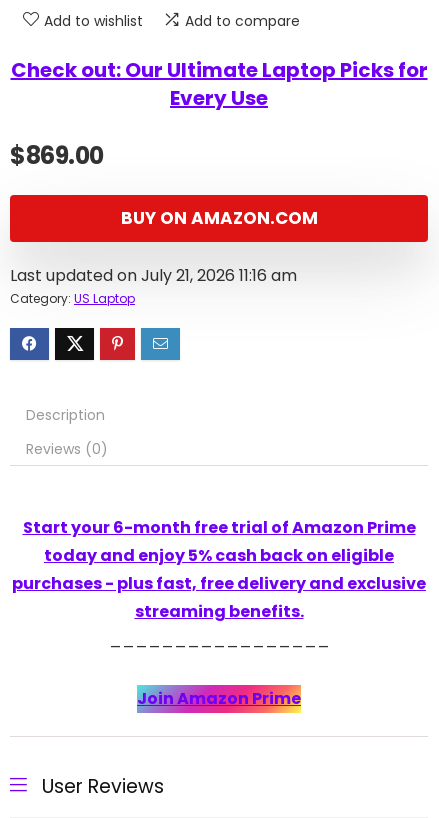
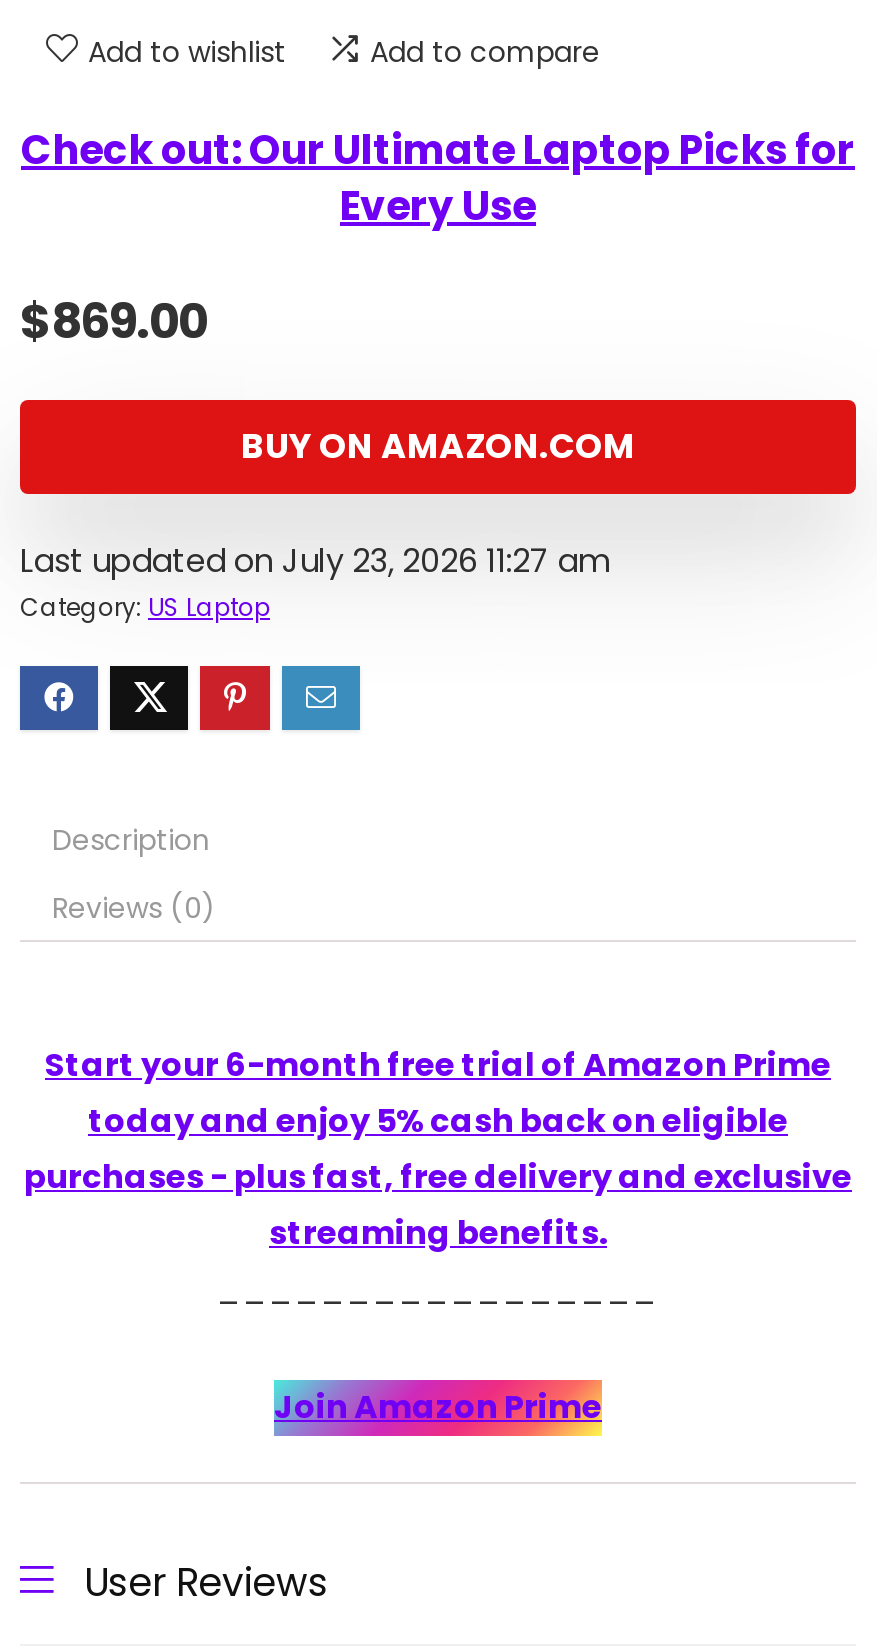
[10,264,297,287] Last updated on July 21, 2026 11:16 am -> [20,538,610,584] Last updated on July 23, 2026 11:27 am

